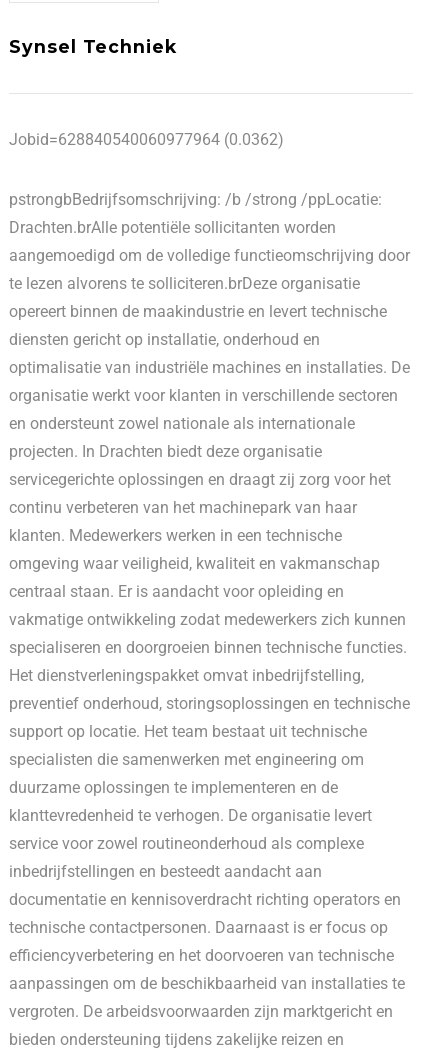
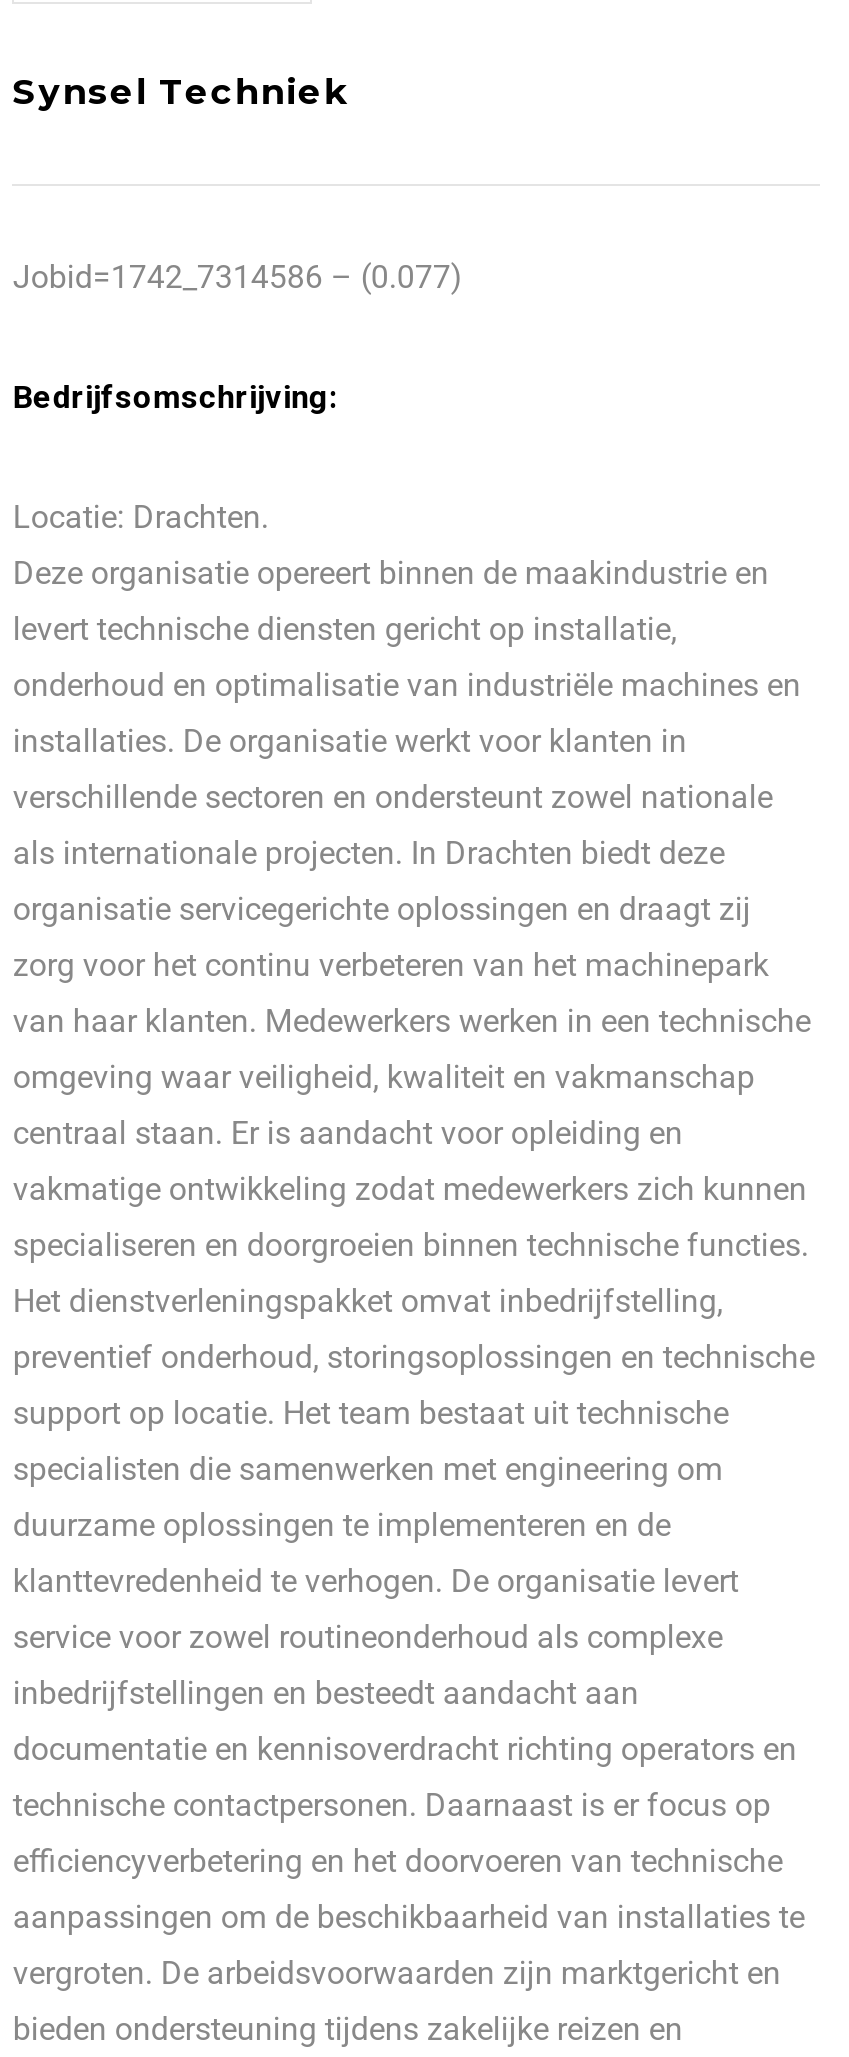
[9,130,410,545] Jobid=628840540060977964 (0.0362) | pstrongbBedrijfsomschrijving: /b /strong /ppLocatie: | Drachten.brAlle potentiële sollicitanten worden | aangemoedigd om de volledige functieomschrijving door | te lezen alvorens te solliciteren.brDeze organisatie | opereert binnen de maakindustrie en levert technische | diensten gericht op installatie, onderhoud en | optimalisatie van industriële machines en installaties. De | organisatie werkt voor klanten in verschillende sectoren | en ondersteunt zowel nationale als internationale | projecten. In Drachten biedt deze organisatie | servicegerichte oplossingen en draagt zij zorg voor het | continu verbeteren van het machinepark van haar | klanten. Medewerkers werken in een technische -> [13,258,811,1040] Jobid=1742_7314586 – (0.077) | Bedrijfsomschrijving: | Locatie: Drachten. | Deze organisatie opereert binnen de maakindustrie en | levert technische diensten gericht op installatie, | onderhoud en optimalisatie van industriële machines en | installaties. De organisatie werkt voor klanten in | verschillende sectoren en ondersteunt zowel nationale | als internationale projecten. In Drachten biedt deze | organisatie servicegerichte oplossingen en draagt zij | zorg voor het continu verbeteren van het machinepark | van haar klanten. Medewerkers werken in een technische

